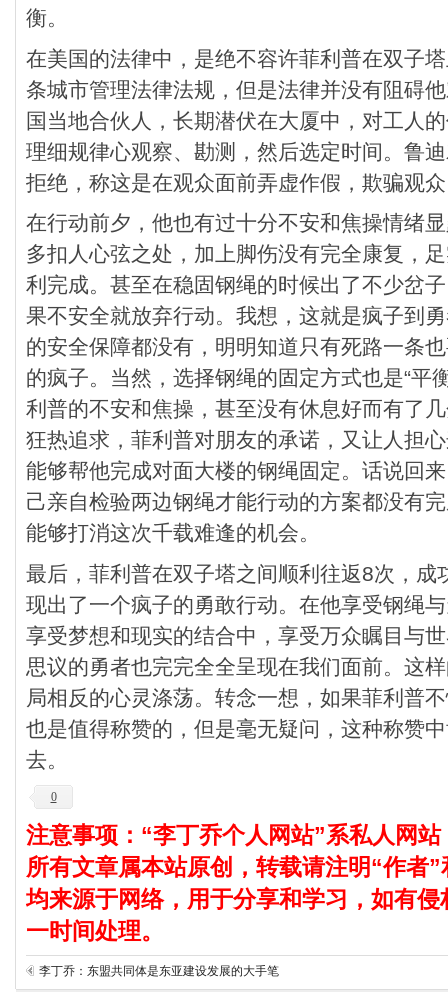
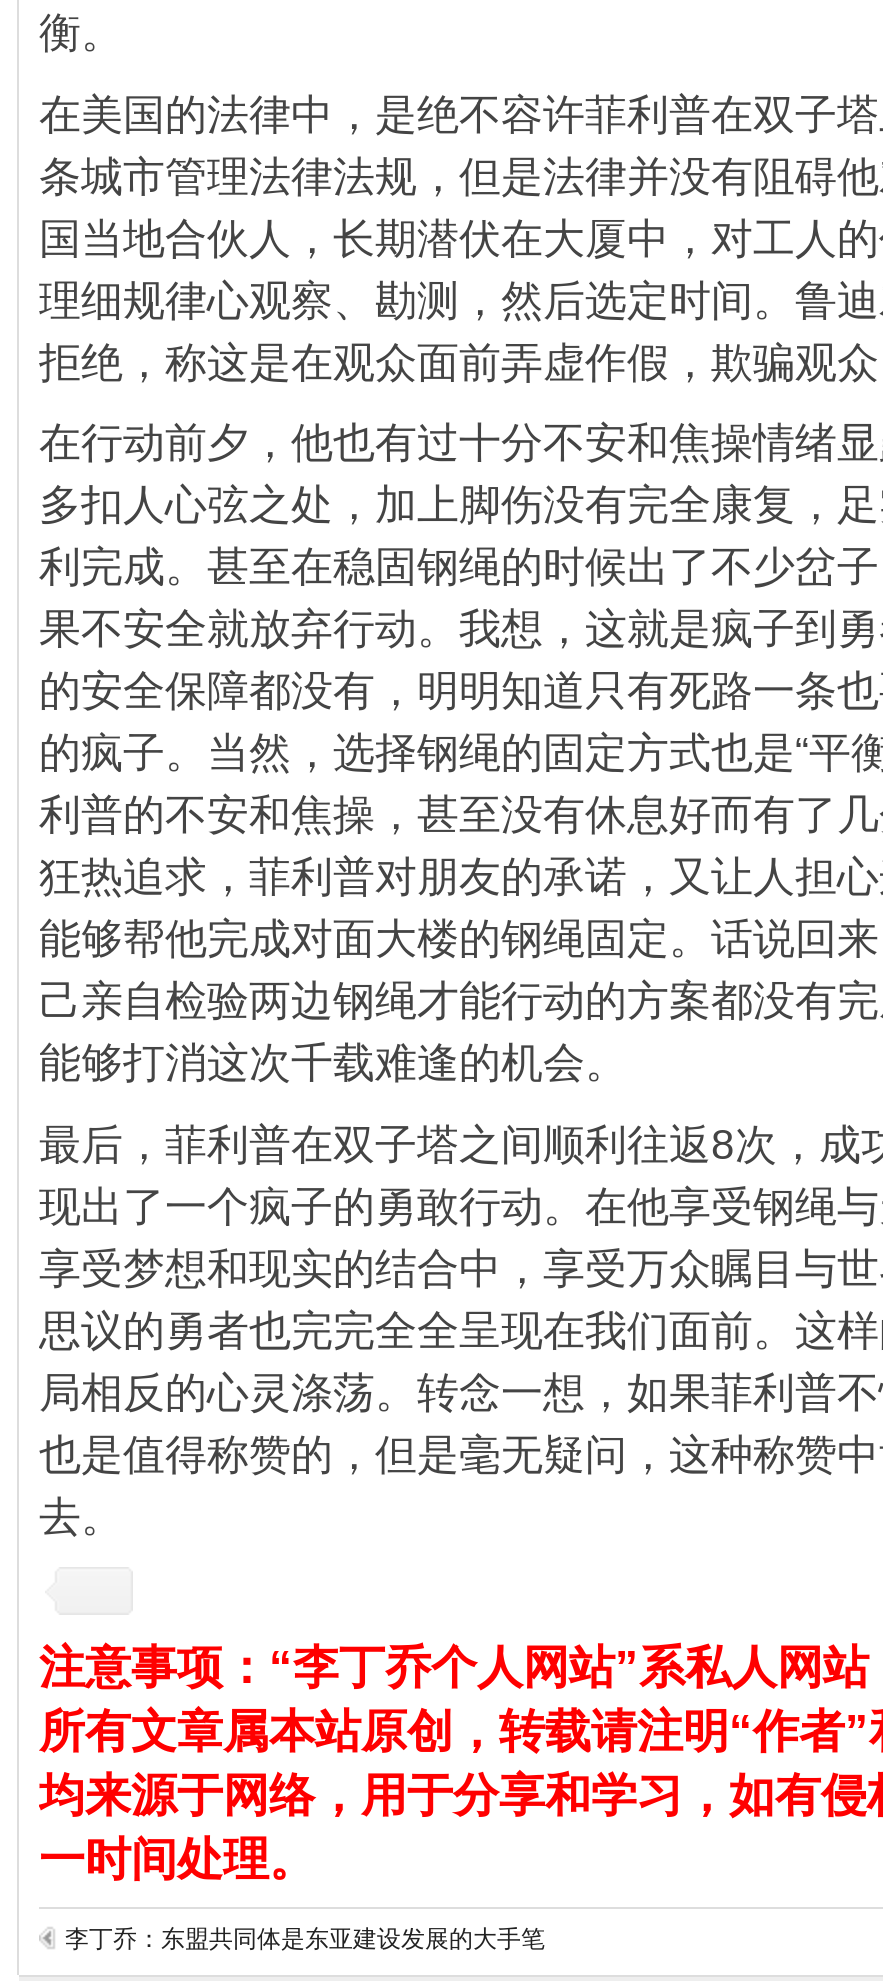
[50,790,56,804] 0 -> none

